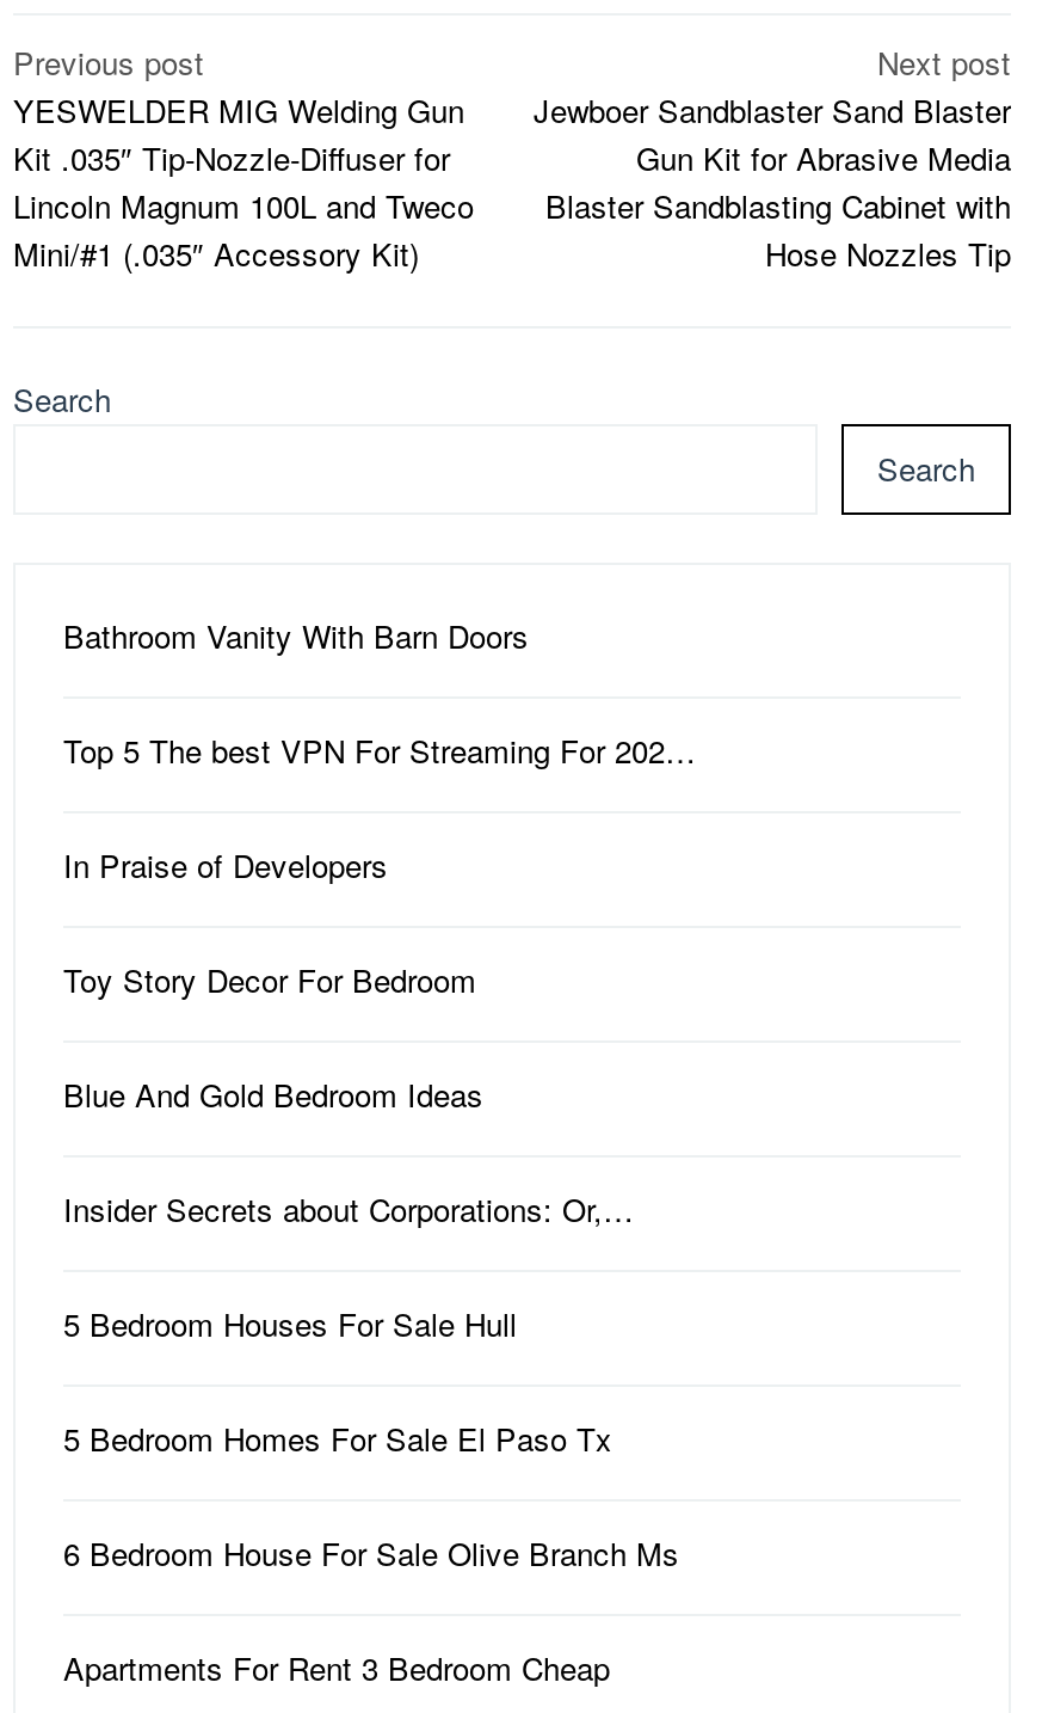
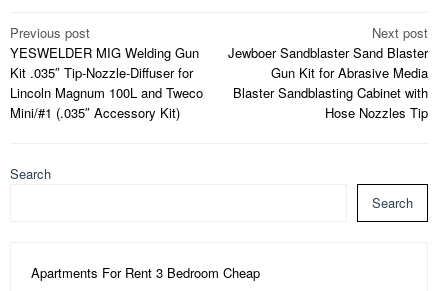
[63,612,696,1574] Bathroom Vanity With Barn Doors | Top 5 The best VPN For Streaming For 202… | In Praise of Developers | Toy Story Decor For Bedroom | Blue And Gold Bedroom Ideas | Insider Secrets about Corporations: Or,… | 5 Bedroom Houses For Sale Hull | 5 Bedroom Homes For Sale El Paso Tx | 6 Bedroom House For Sale Olive Branch Ms -> none

